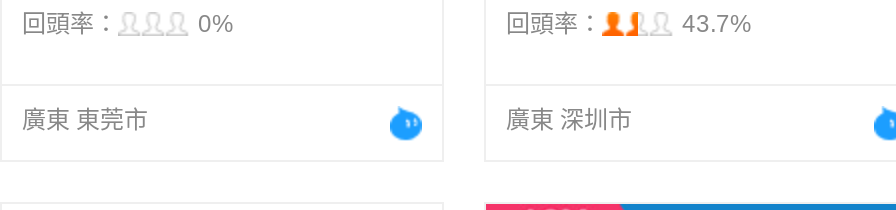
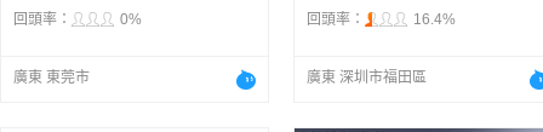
[682,10,752,38] 43.7% -> [413,11,456,28] 16.4%
[506,106,632,134] 廣東 深圳市 -> [307,69,427,86] 廣東 深圳市福田區

